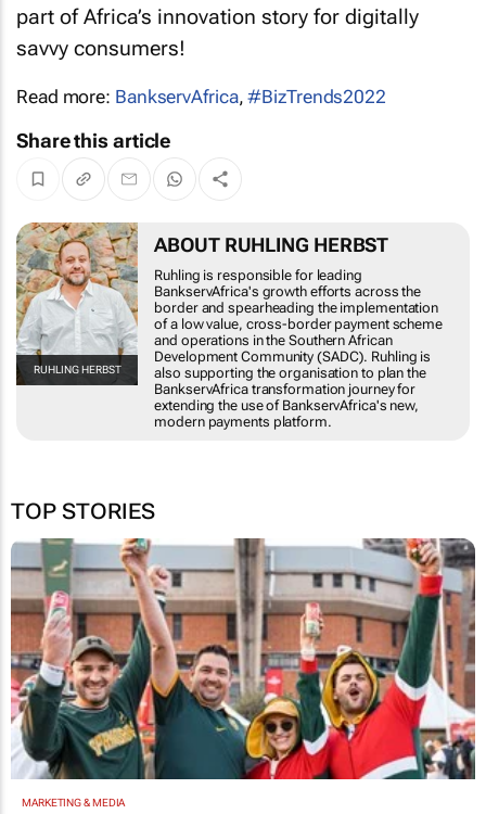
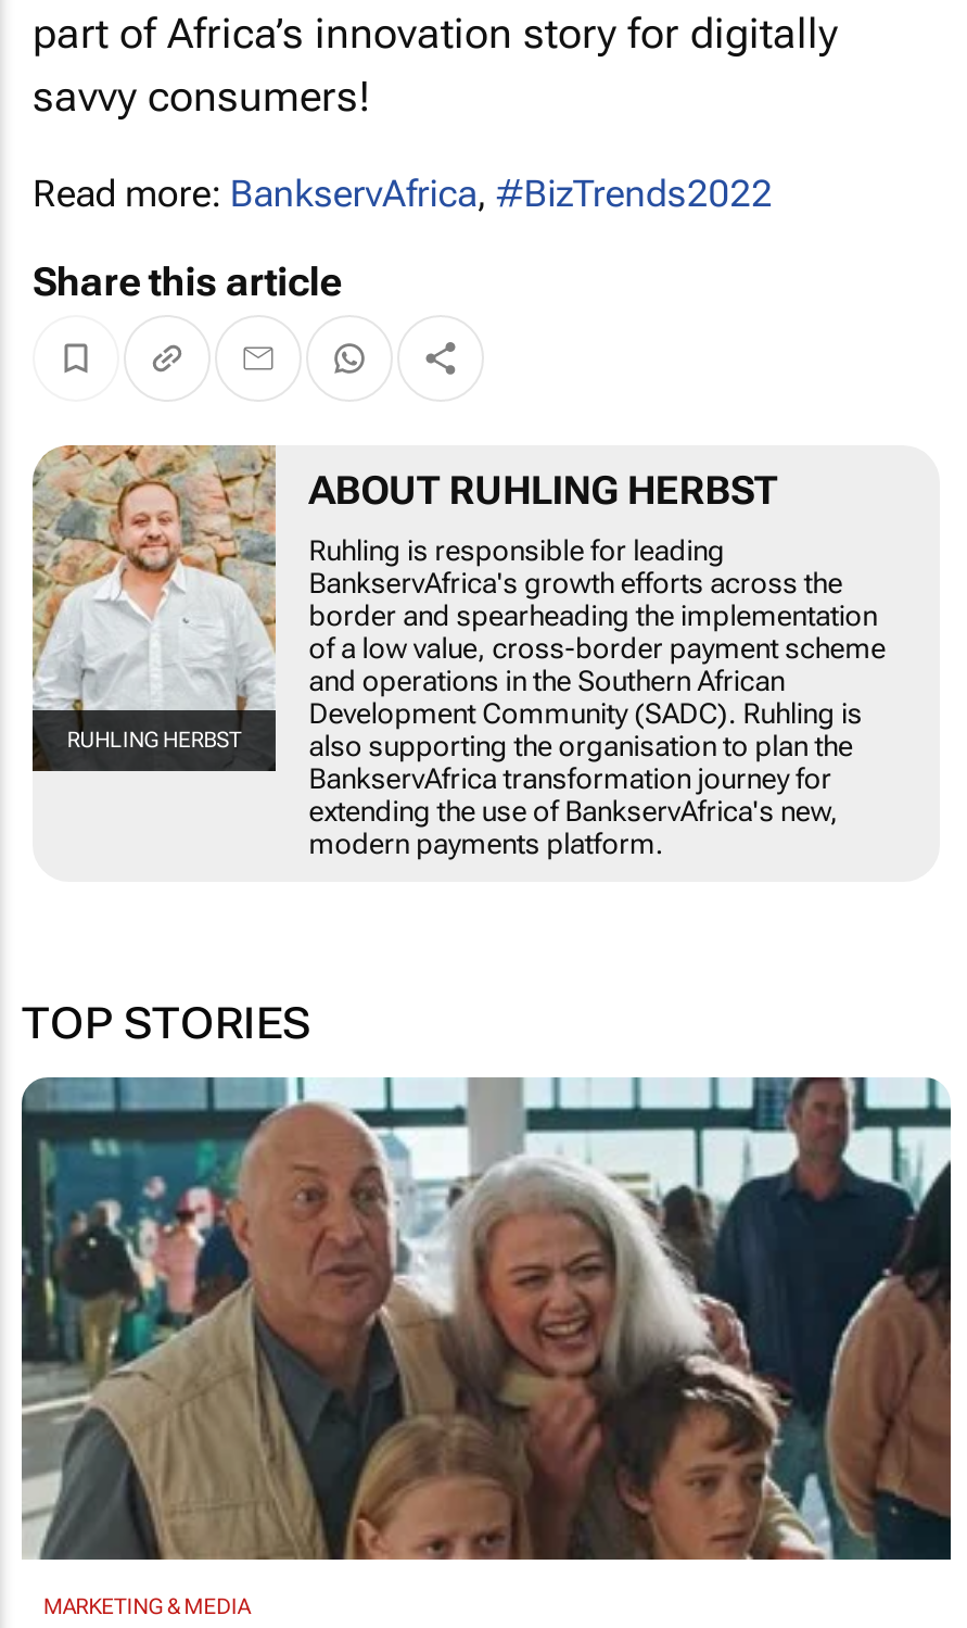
[10,537,476,780] [image] -> [20,1075,953,1562] [image]

